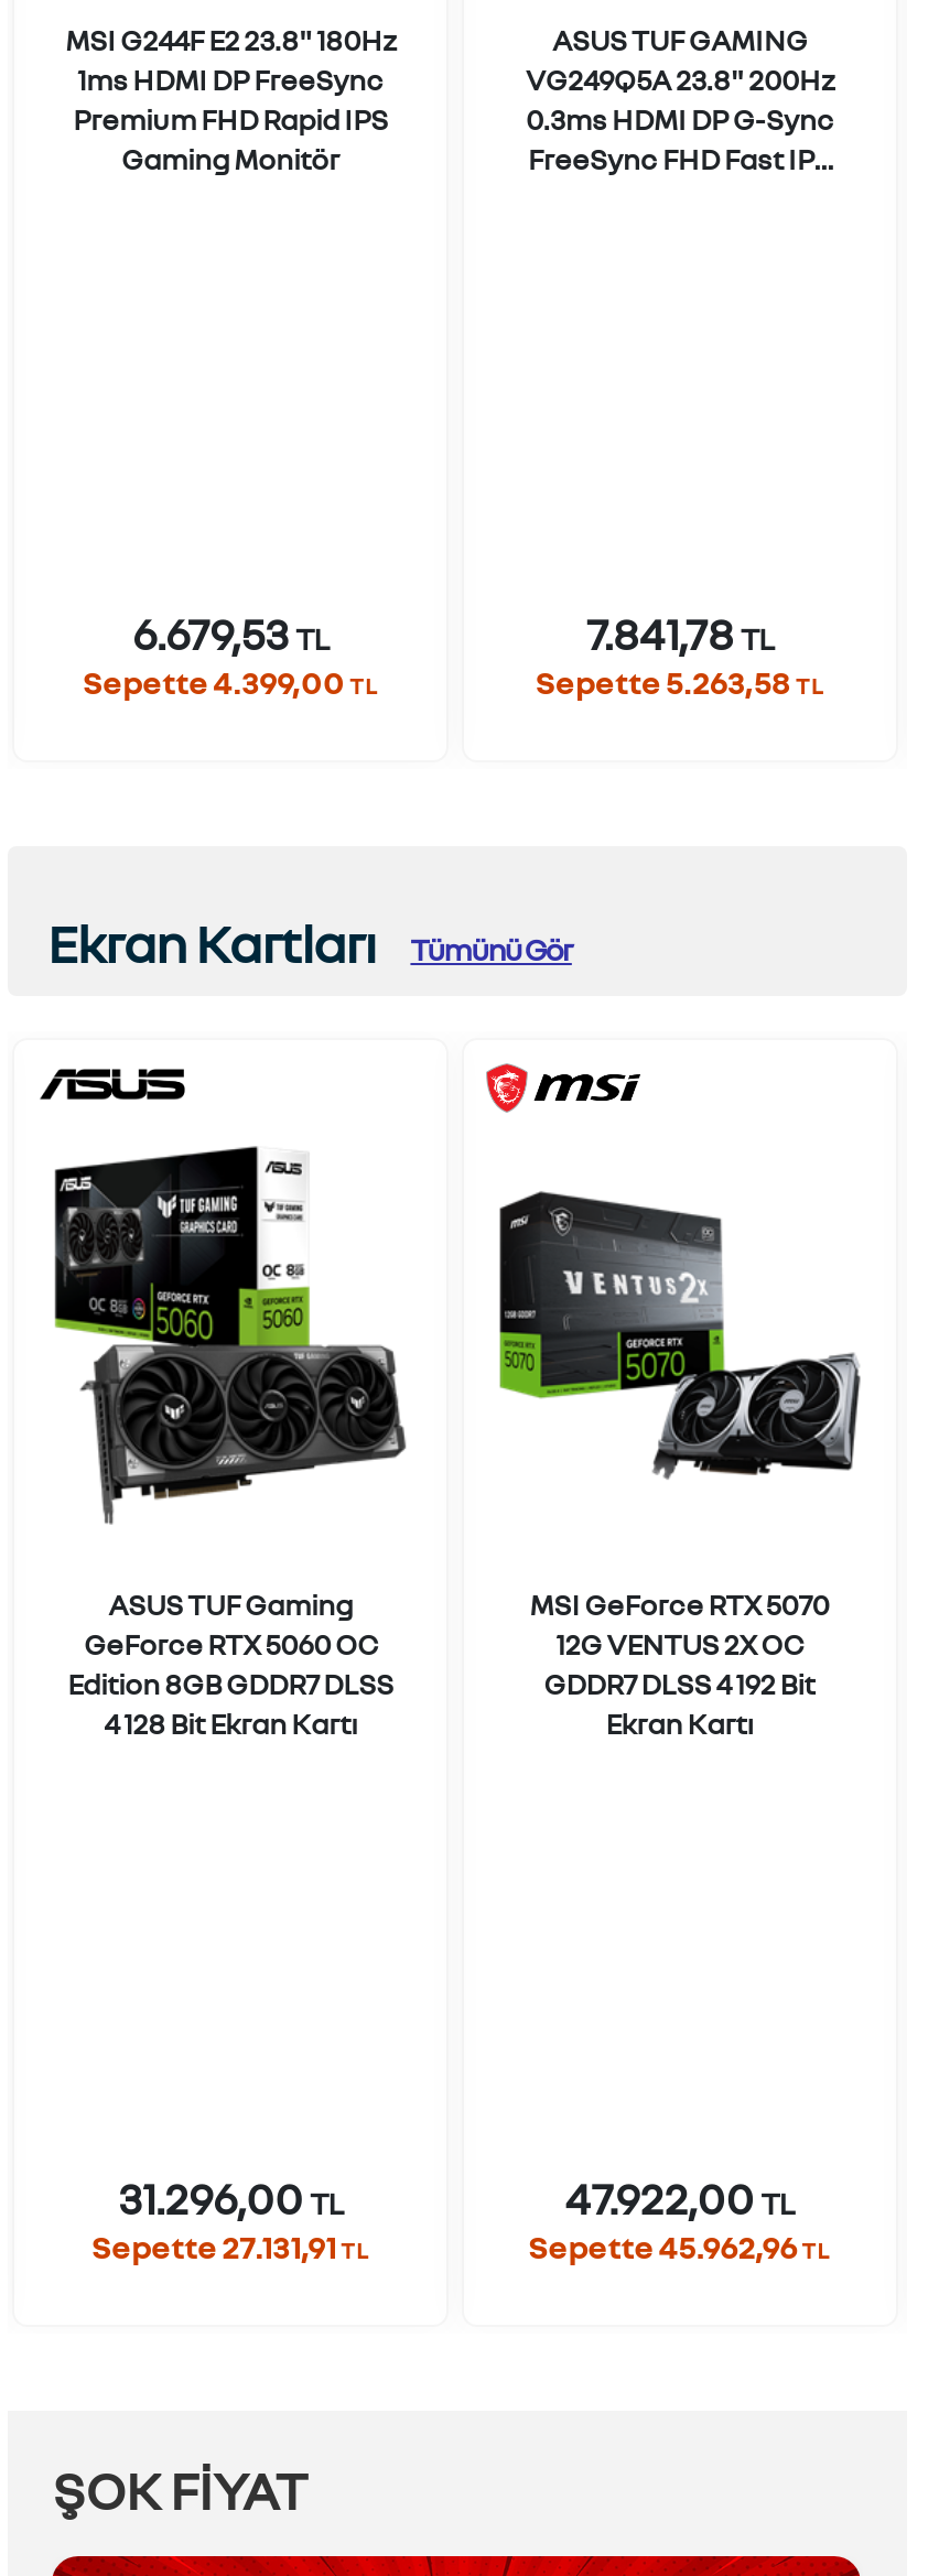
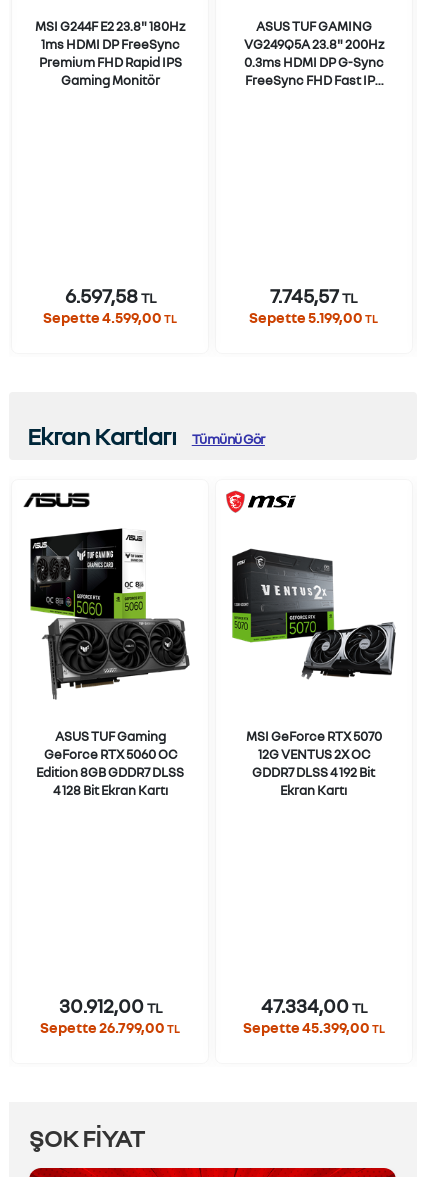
[132,606,329,659] 6.679,53TL -> [65,283,156,307] 6.597,58TL
[586,606,774,659] 7.841,78TL -> [270,283,357,307] 7.745,57TL
[83,662,378,701] Sepette 4.399,00 TL -> [43,308,177,326] Sepette 4.599,00 TL
[536,662,824,701] Sepette 5.263,58TL -> [249,308,378,326] Sepette 5.199,00TL
[118,2171,343,2224] 31.296,00TL -> [59,993,162,1017] 30.912,00TL
[565,2171,794,2224] 47.922,00TL -> [261,993,367,1017] 47.334,00TL
[92,2226,369,2266] Sepette 27.131,91TL -> [40,1018,180,1036] Sepette 26.799,00TL
[529,2226,831,2266] Sepette 45.962,96TL -> [243,1018,385,1036] Sepette 45.399,00TL

